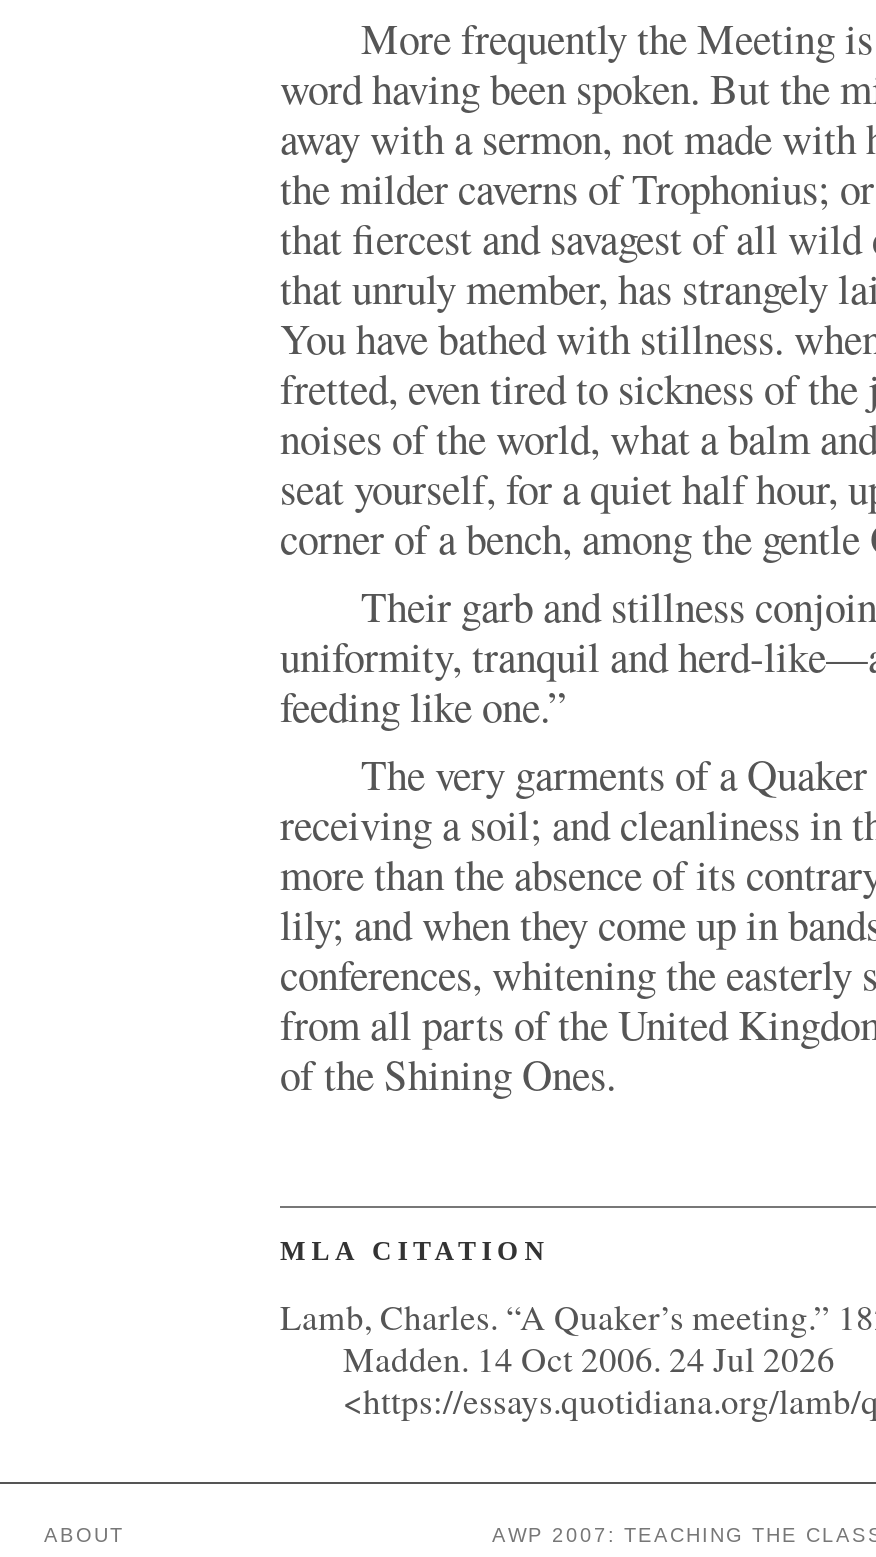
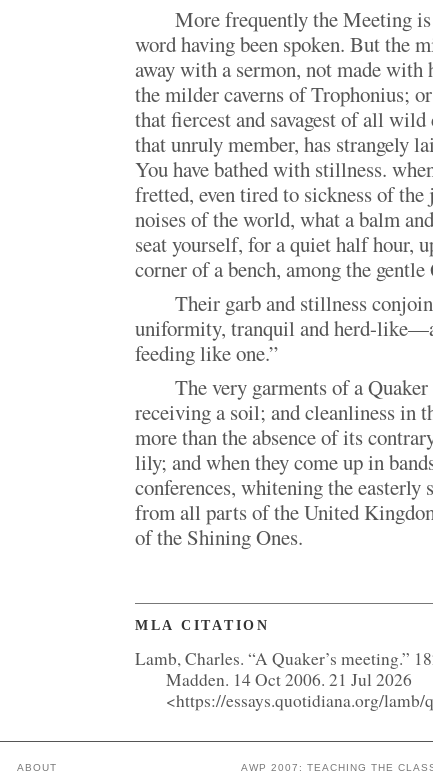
[343,1335,835,1381] Madden. 14 Oct 2006. 24 Jul 2026 -> [166,667,412,690] Madden. 14 Oct 2006. 21 Jul 2026

